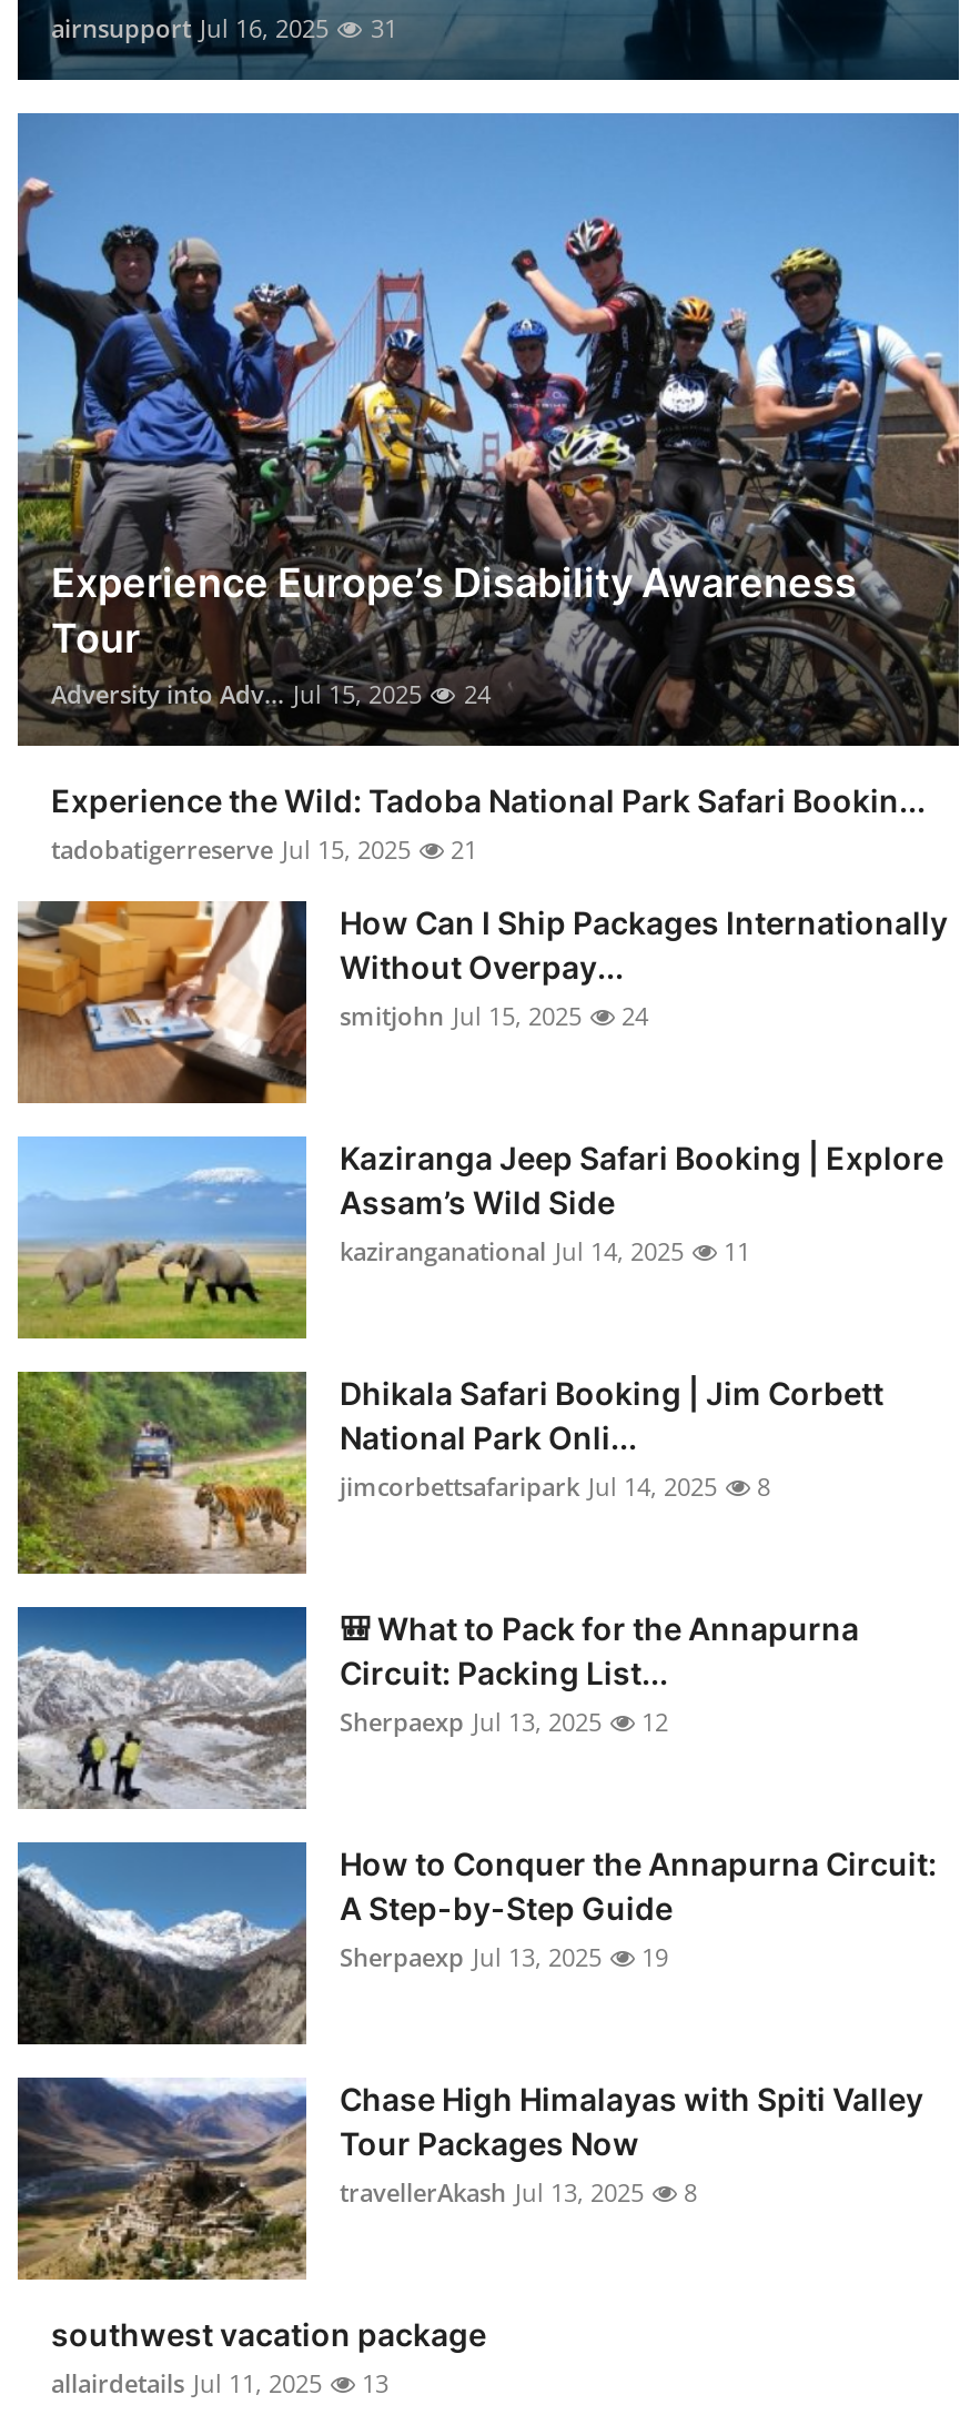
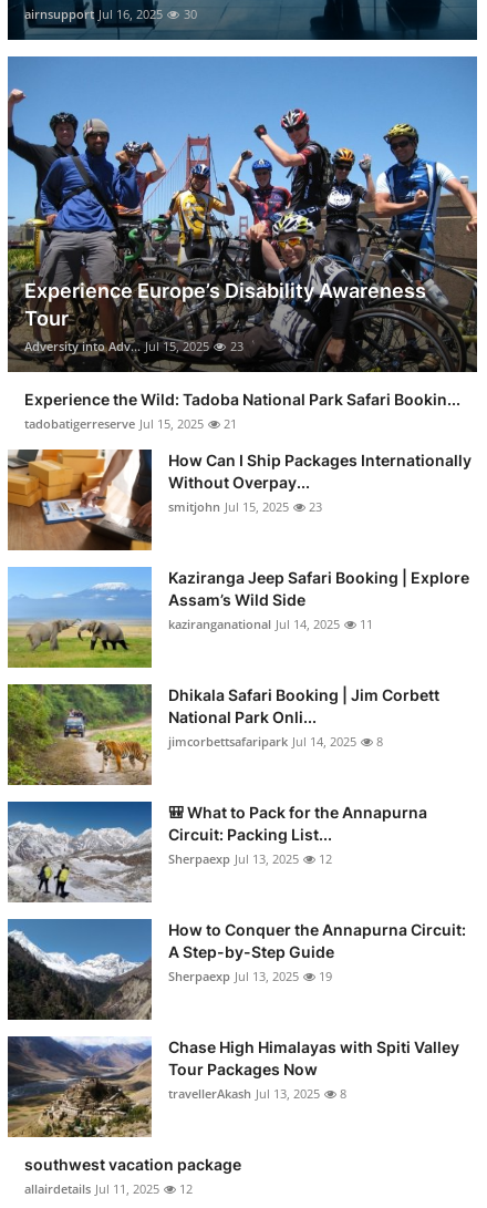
[51,11,397,44] airnsupport Jul 16, 2025 31 -> [24,5,197,22] airnsupport Jul 16, 2025 30
[51,677,491,710] Adversity into Adv... Jul 15, 2025 24 -> [24,338,244,354] Adversity into Adv... Jul 15, 2025 23
[340,999,648,1032] smitjohn Jul 15, 2025 24 -> [168,498,322,515] smitjohn Jul 15, 2025 23
[51,2366,388,2399] allairdetails Jul 11, 2025 13 -> [24,1180,193,1197] allairdetails Jul 11, 2025 12

